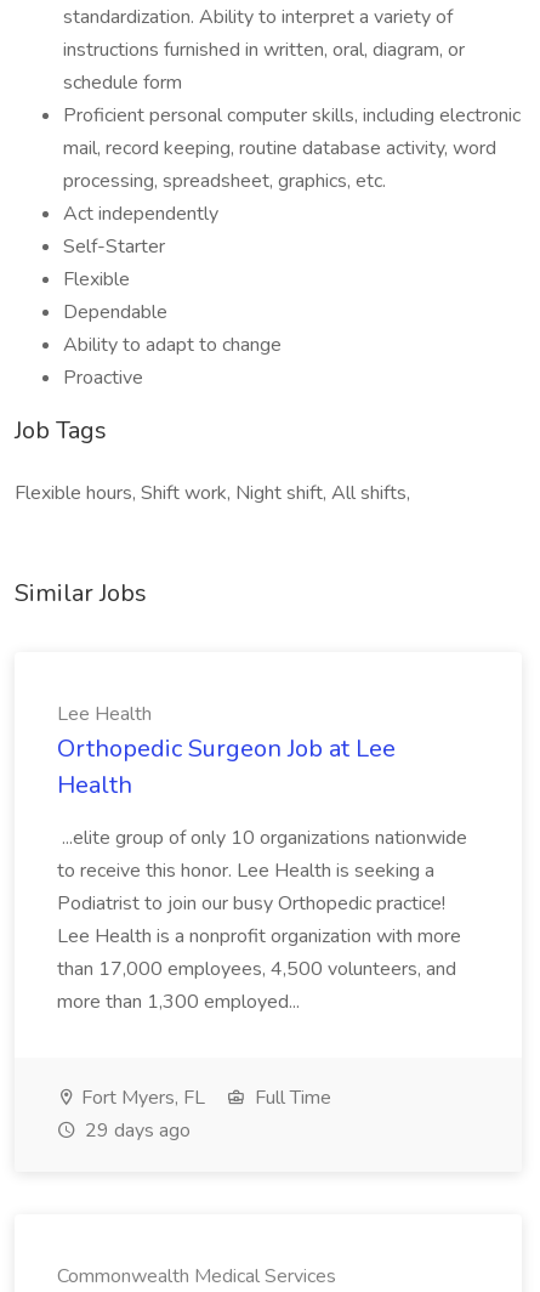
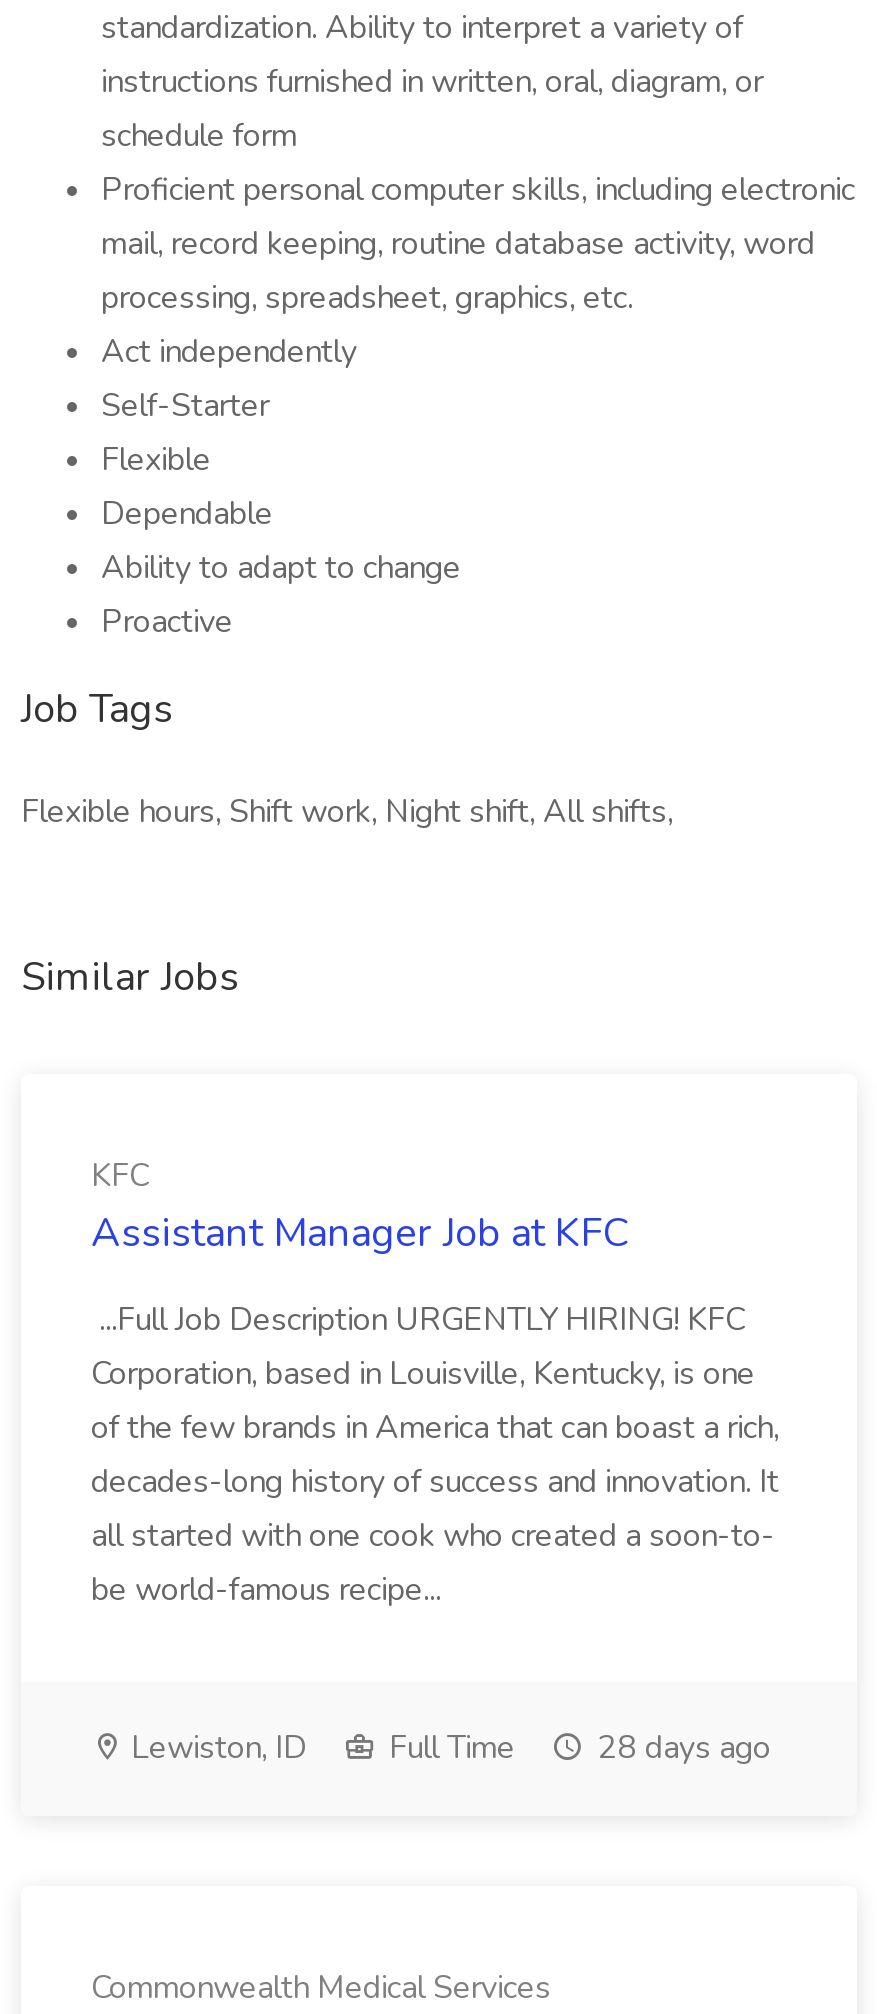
[57,701,396,801] Lee Health | Orthopedic Surgeon Job at Lee | Health -> [91,1154,629,1260] KFC | Assistant Manager Job at KFC
[57,824,467,1015] ...elite group of only 10 organizations nationwide | to receive this honor. Lee Health is seeking a | Podiatrist to join our busy Orthopedic practice! | Lee Health is a nonprofit organization with more | than 17,000 employees, 4,500 volunteers, and | more than 1,300 employed... -> [91,1298,779,1612] ...Full Job Description URGENTLY HIRING! KFC | Corporation, based in Louisville, Kentucky, is one | of the few brands in America that can boast a rich, | decades-long history of success and innovation. It | all started with one cook who created a soon-to- | be world-famous recipe...
[76,1084,205,1111] Fort Myers, FL -> [123,1726,307,1770] Lewiston, ID
[80,1117,191,1144] 29 days ago -> [589,1726,771,1770] 28 days ago

